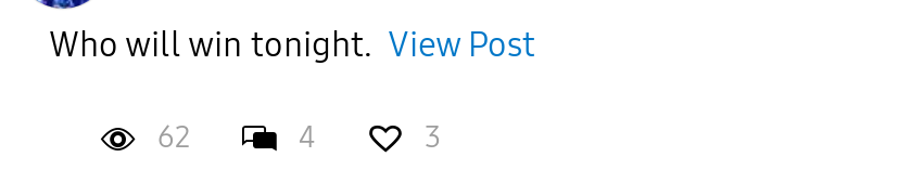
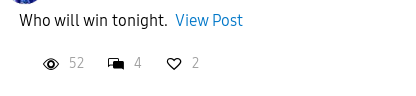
[157,120,190,157] 62 -> [68,55,83,72] 52
[425,120,442,157] 3 -> [191,55,198,72] 2

